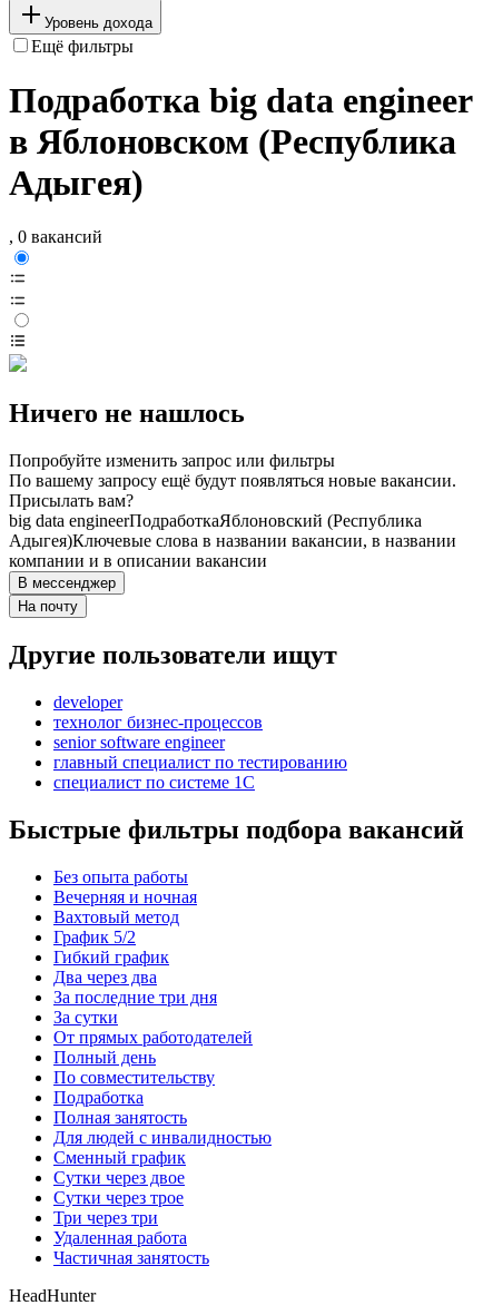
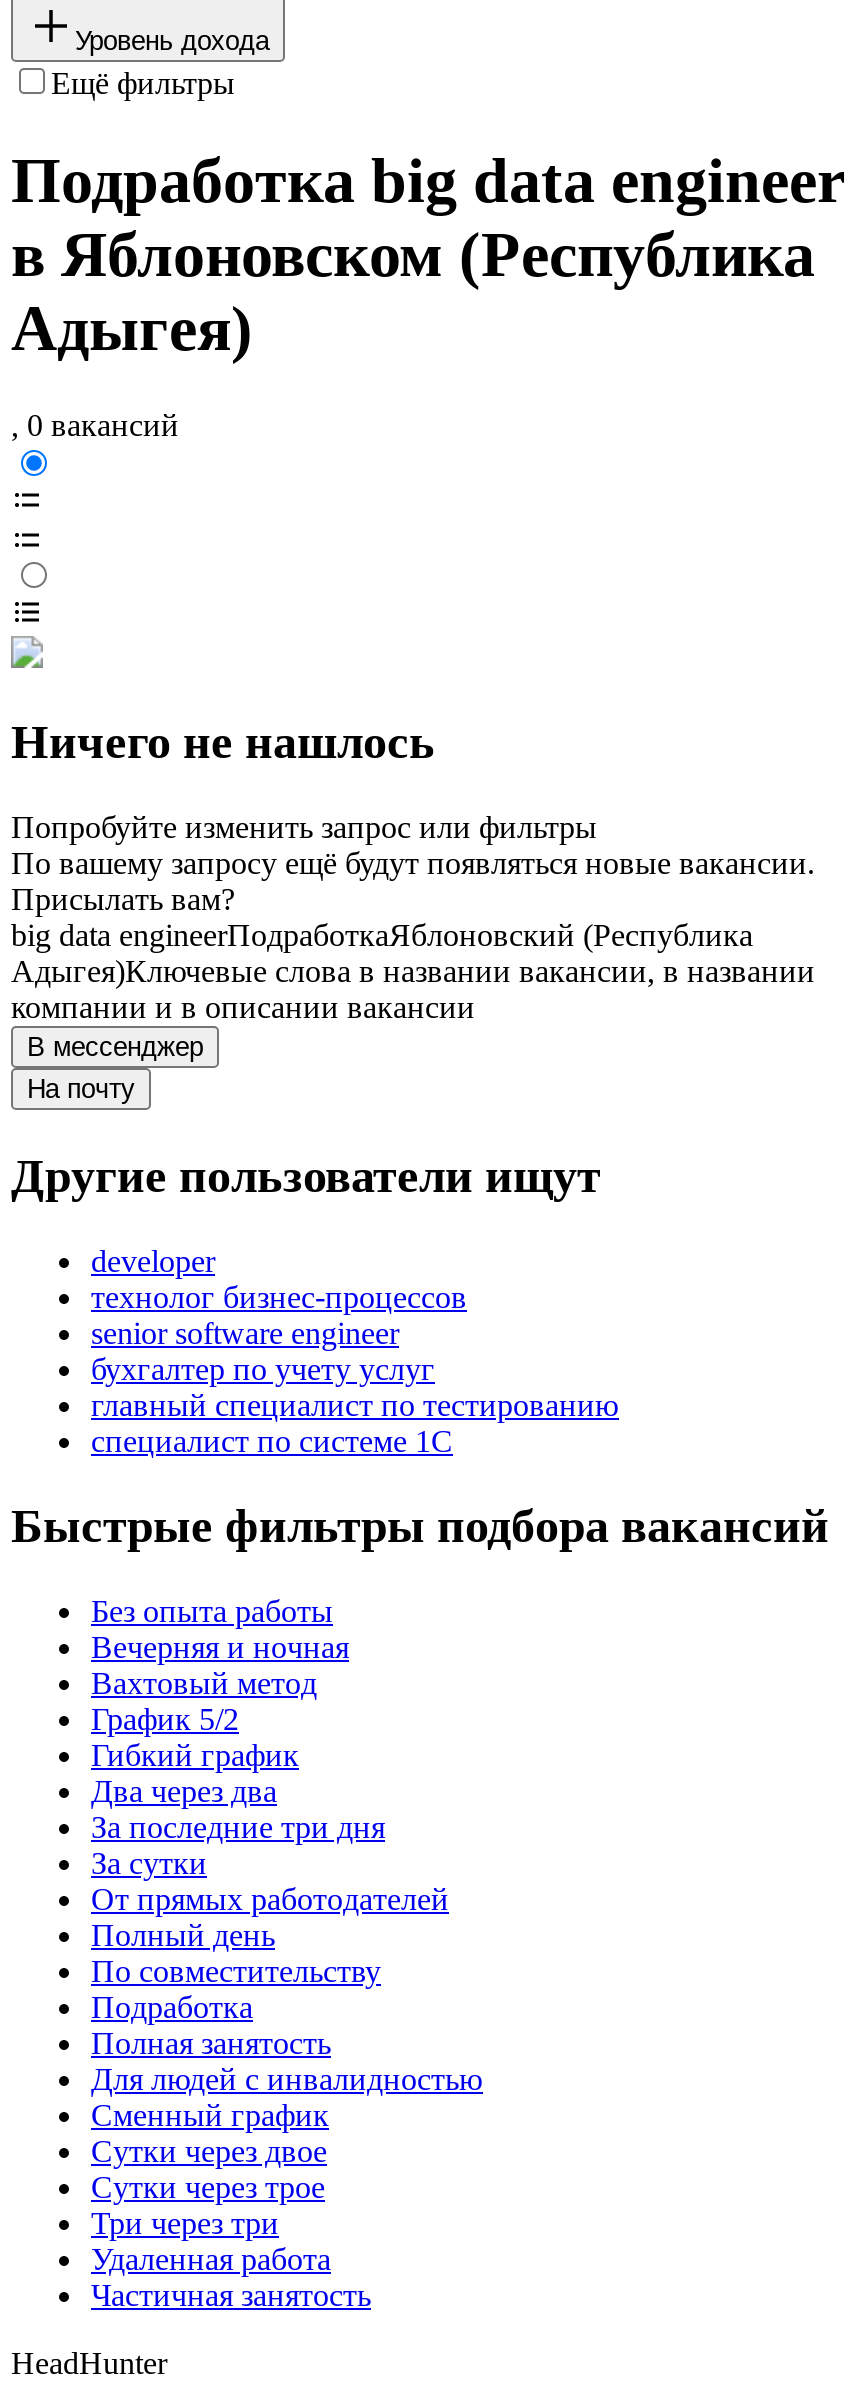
none -> [91,1352,435,1386] бухгалтер по учету услуг

